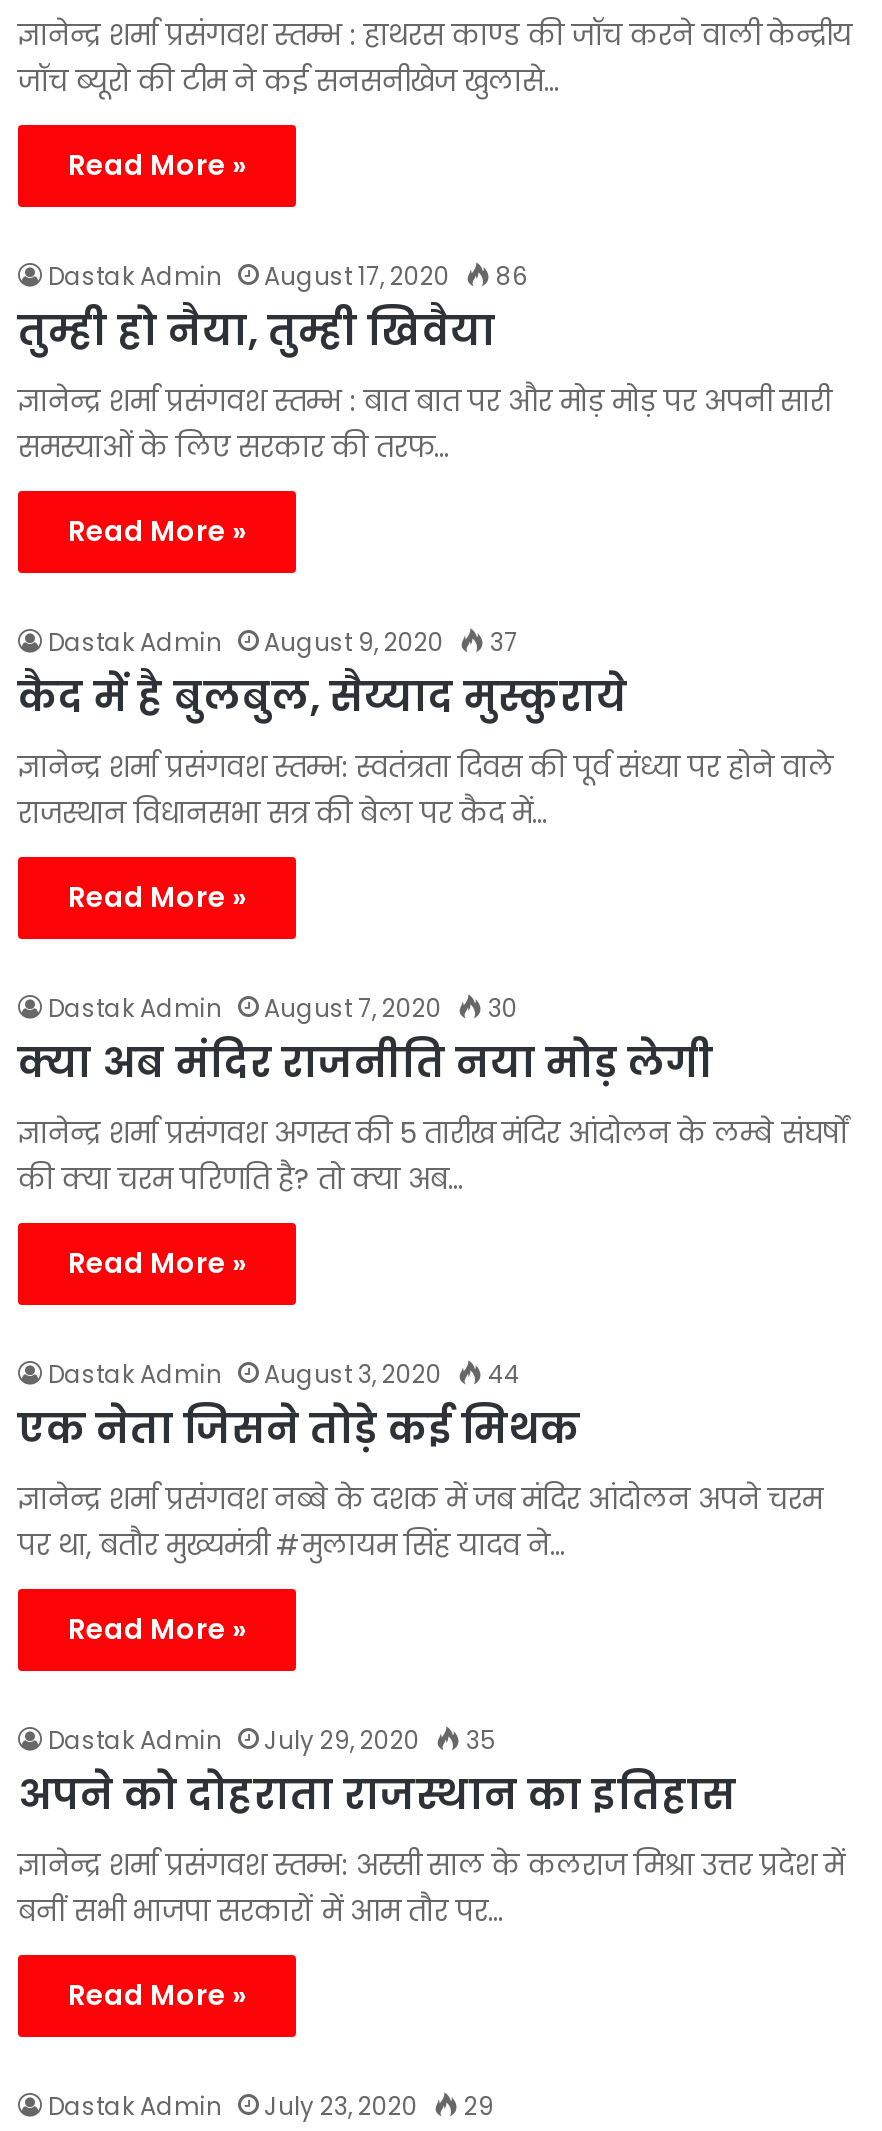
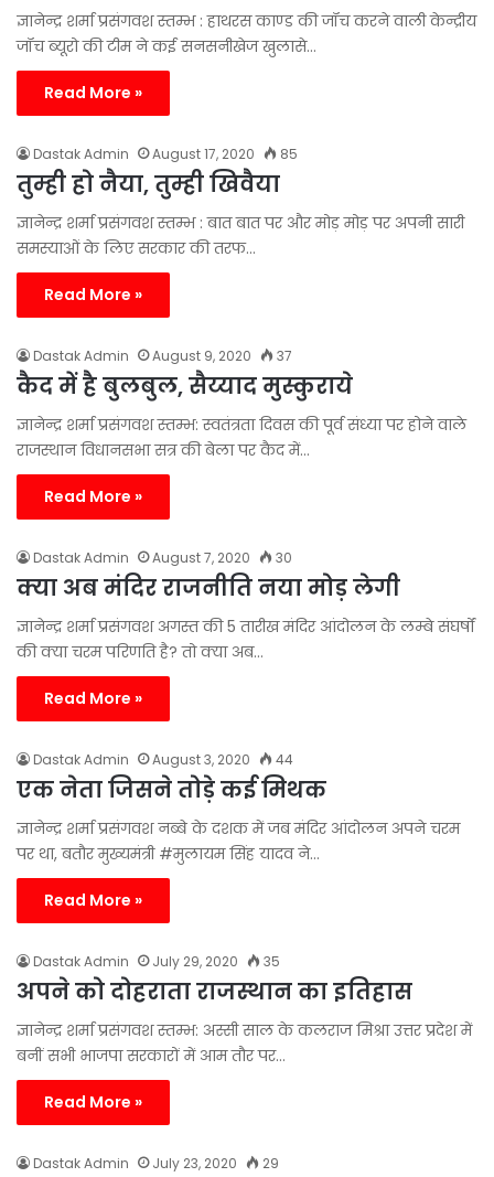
[48,259,528,293] Dastak Admin August 17, 2020 86 -> [33,145,298,163] Dastak Admin August 17, 2020 85

